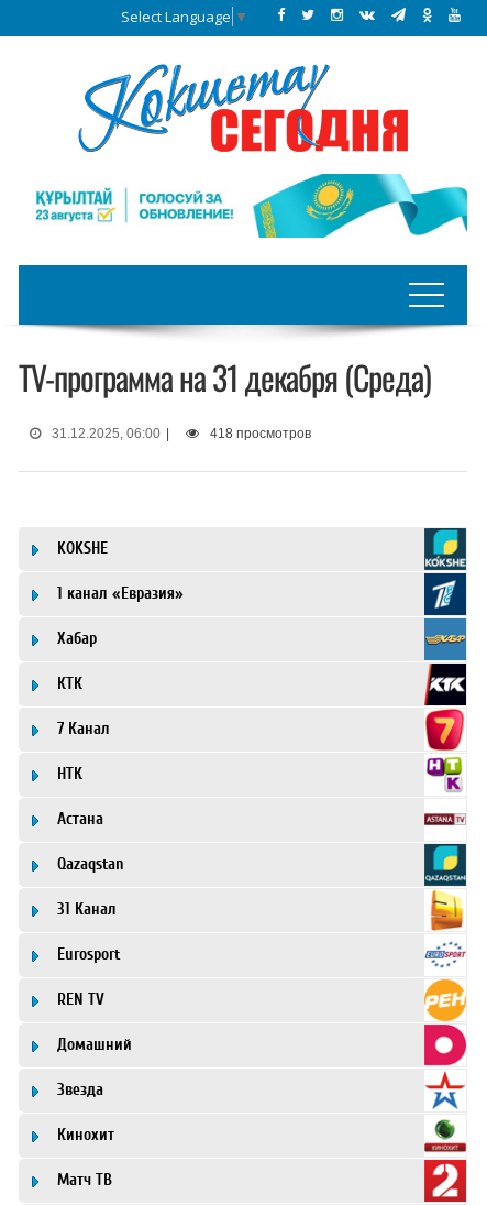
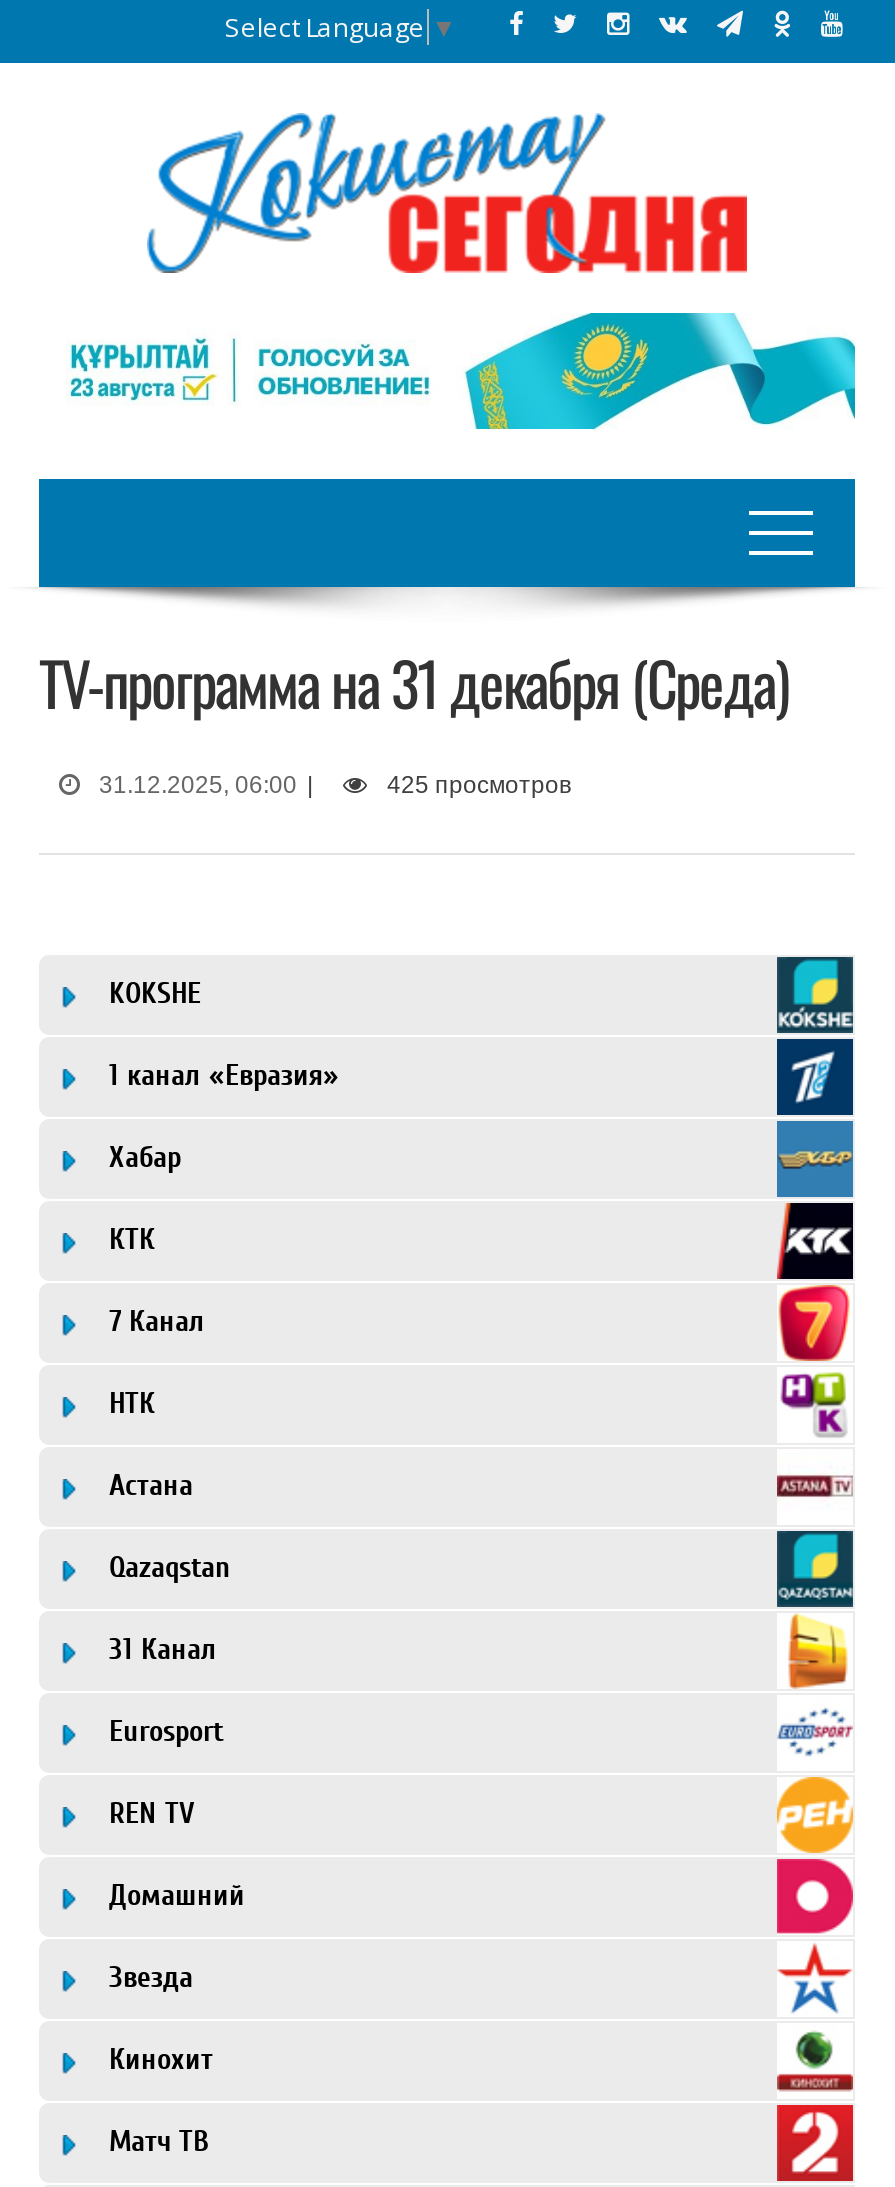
[210,426,311,441] 418 просмотров -> [387,771,571,799] 425 просмотров

